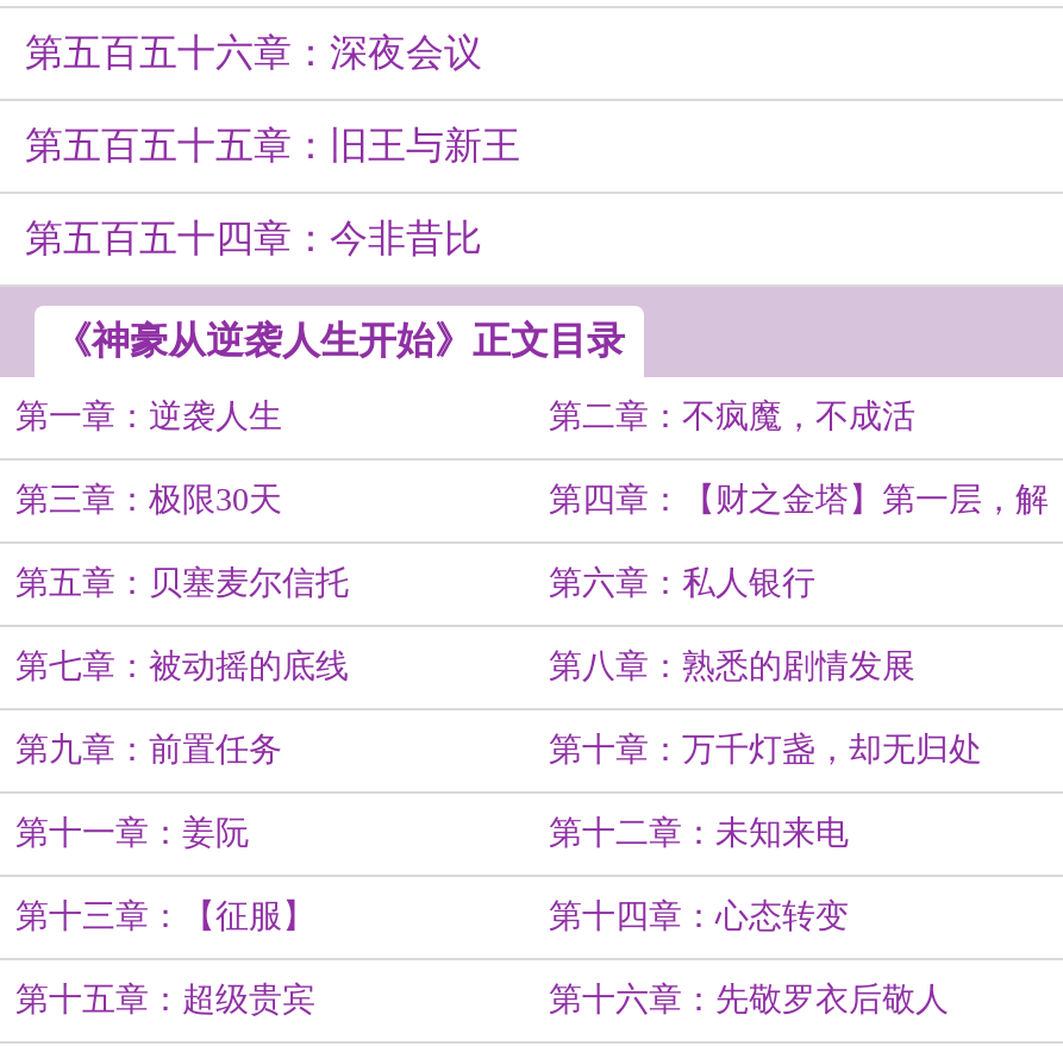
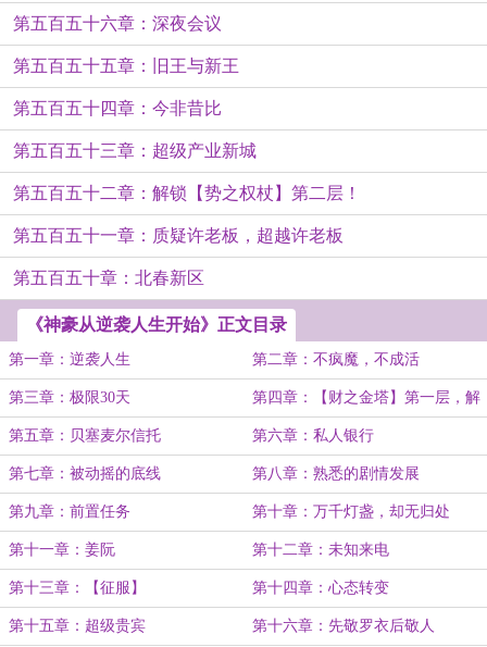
none -> [13,141,361,287] 第五百五十三章：超级产业新城 | 第五百五十二章：解锁【势之权杖】第二层！ | 第五百五十一章：质疑许老板，超越许老板 | 第五百五十章：北春新区

